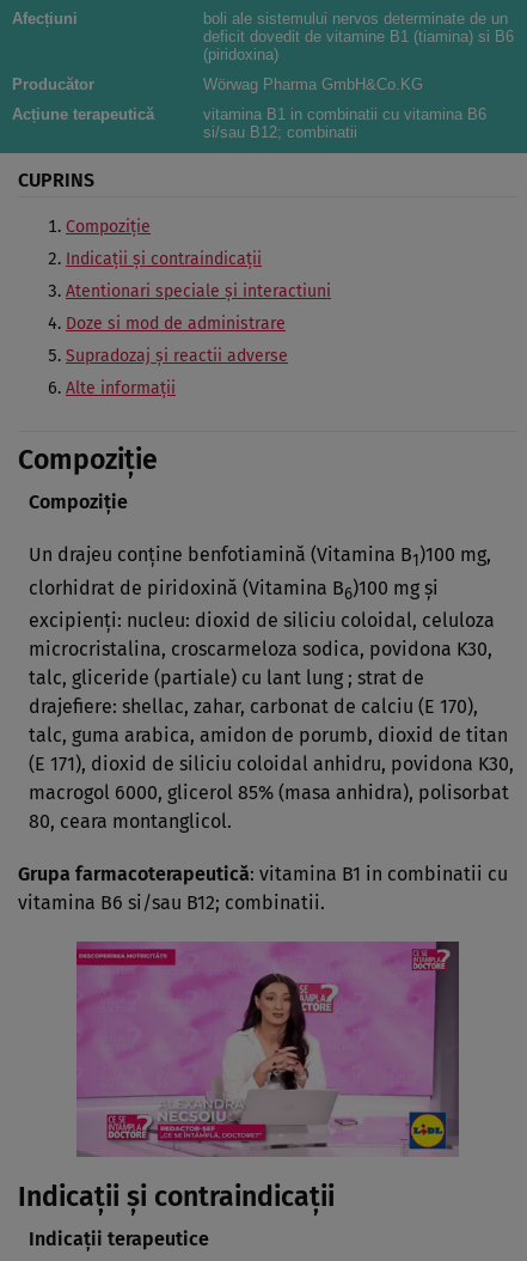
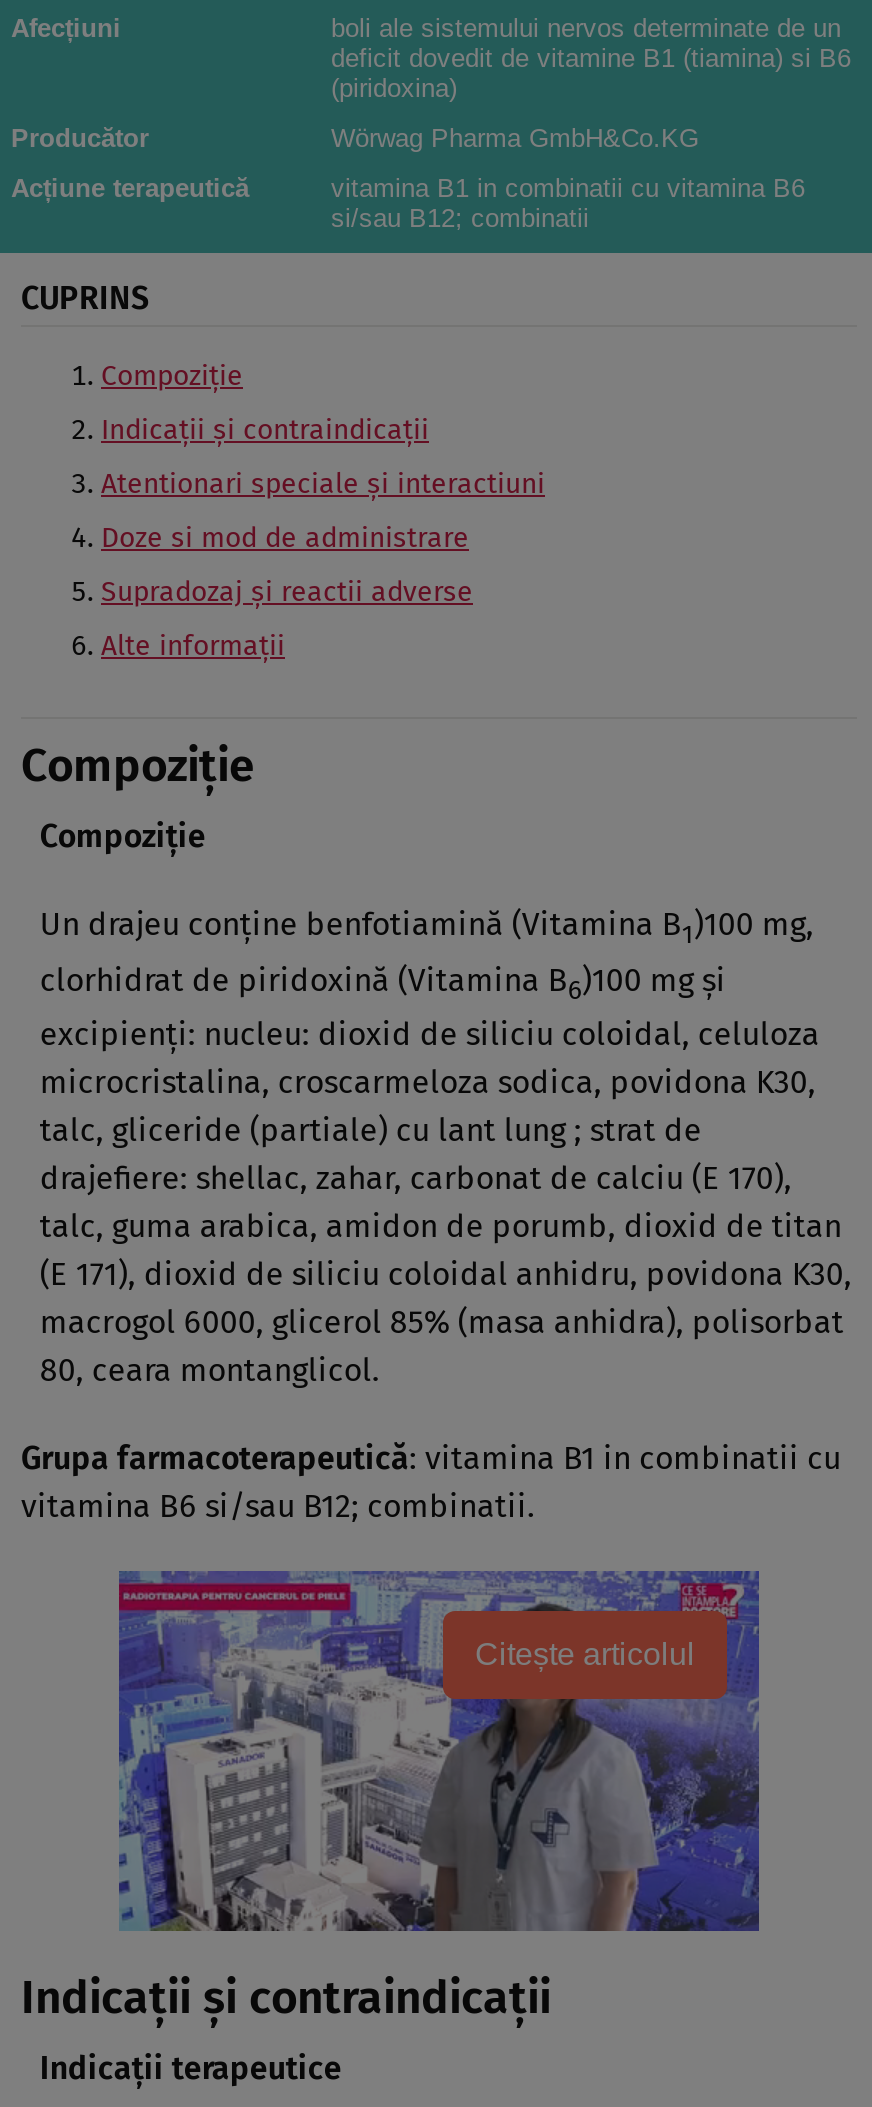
none -> [475,1636,695,1670] Citește articolul
[75,940,460,1157] [image] -> [117,1569,761,1933] [image]

